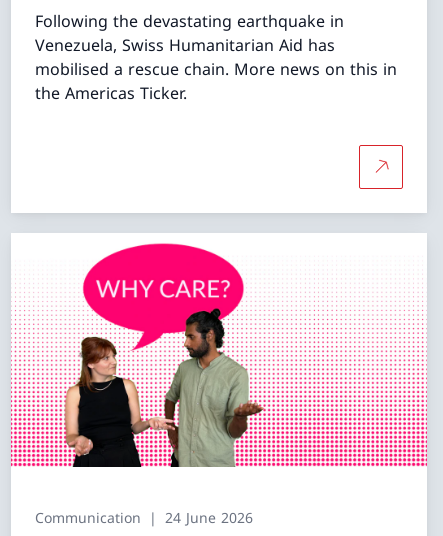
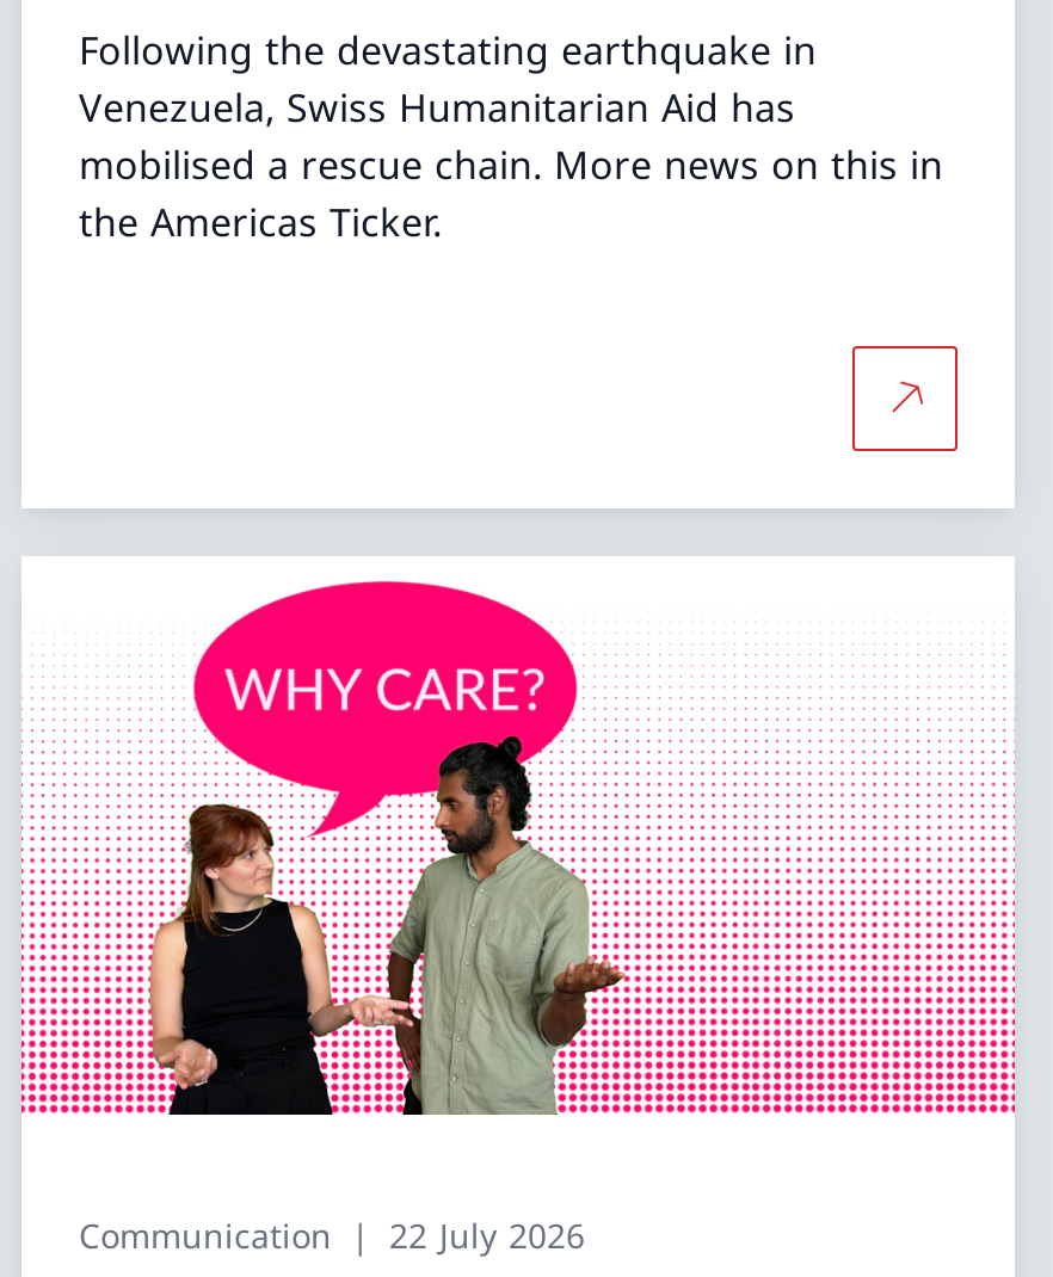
[35,508,253,527] Communication 24 June 2026 -> [79,1212,585,1257] Communication 22 July 2026

